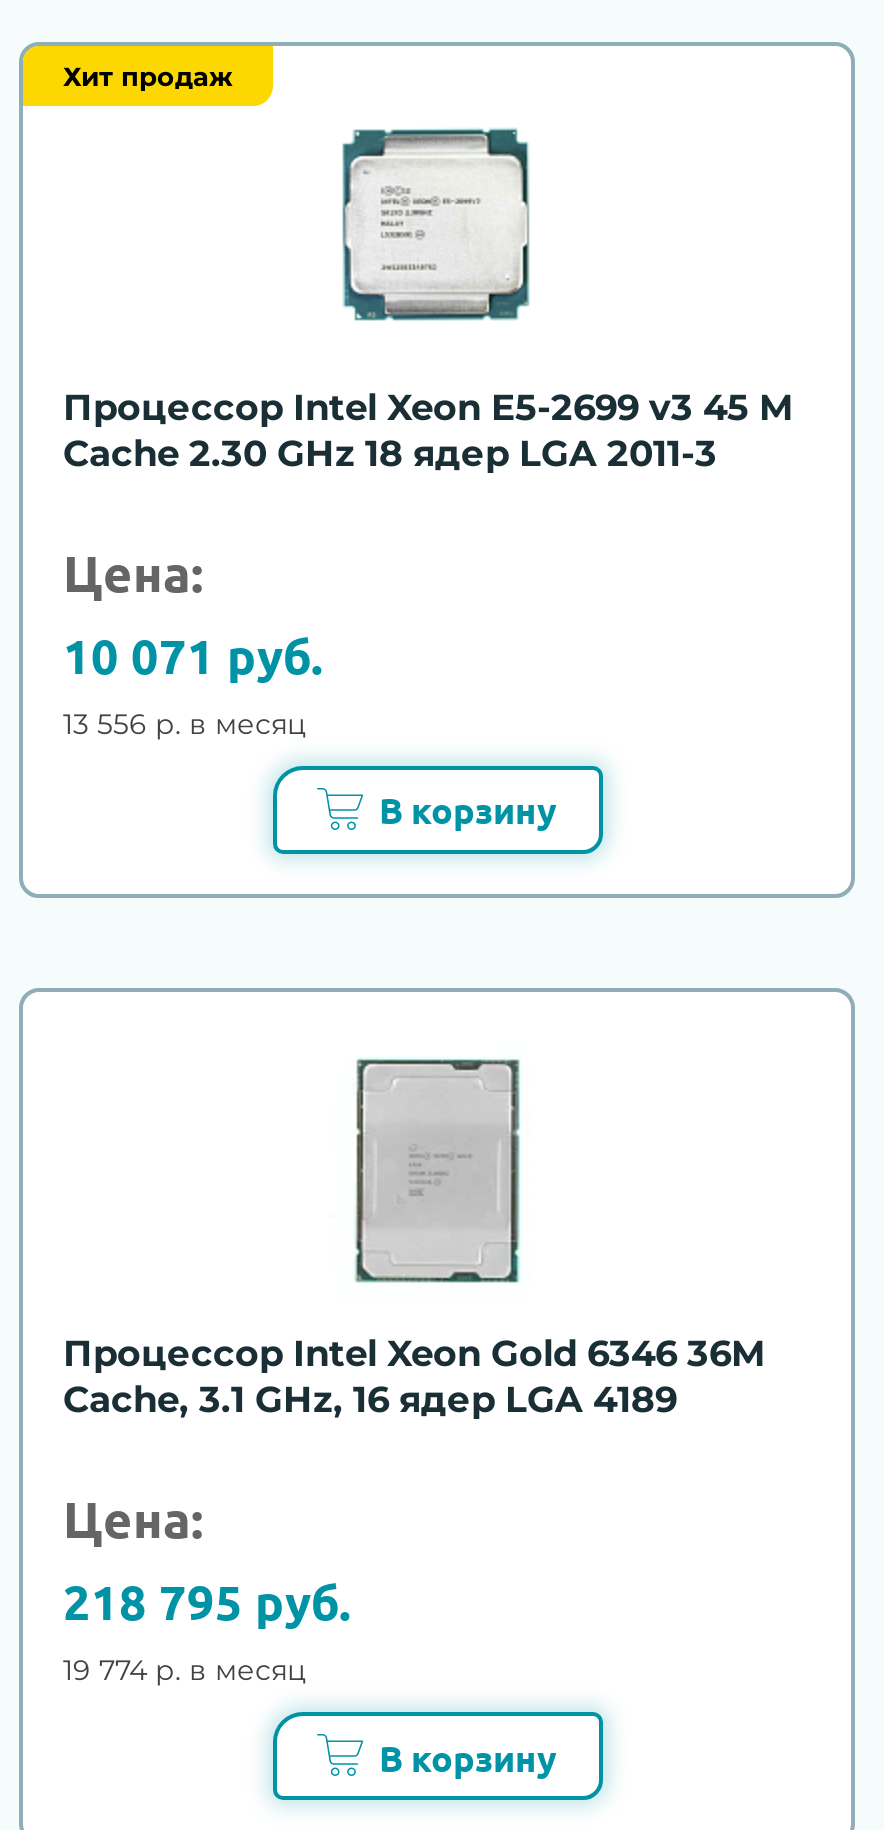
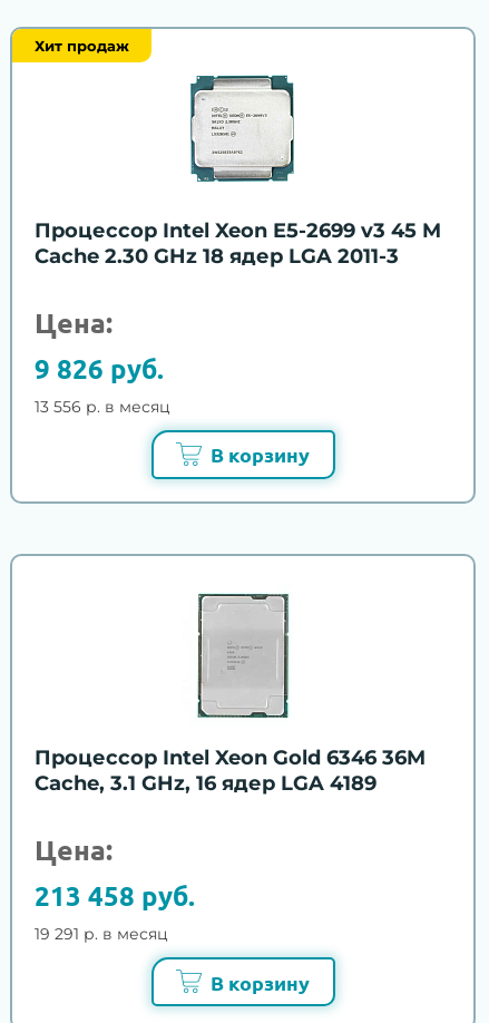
[63,623,323,685] 10 071 руб. -> [35,351,164,385] 9 826 руб.
[63,1570,351,1632] 218 795 руб. -> [35,878,195,913] 213 458 руб.
[63,1652,307,1688] 19 774 р. в месяц -> [35,924,168,944] 19 291 р. в месяц

